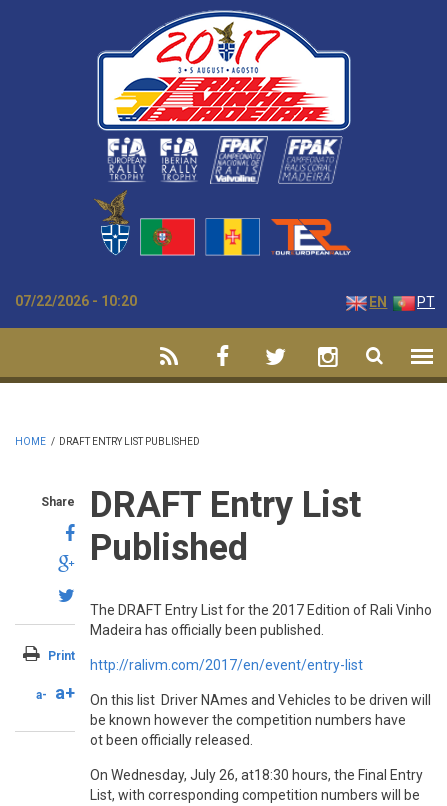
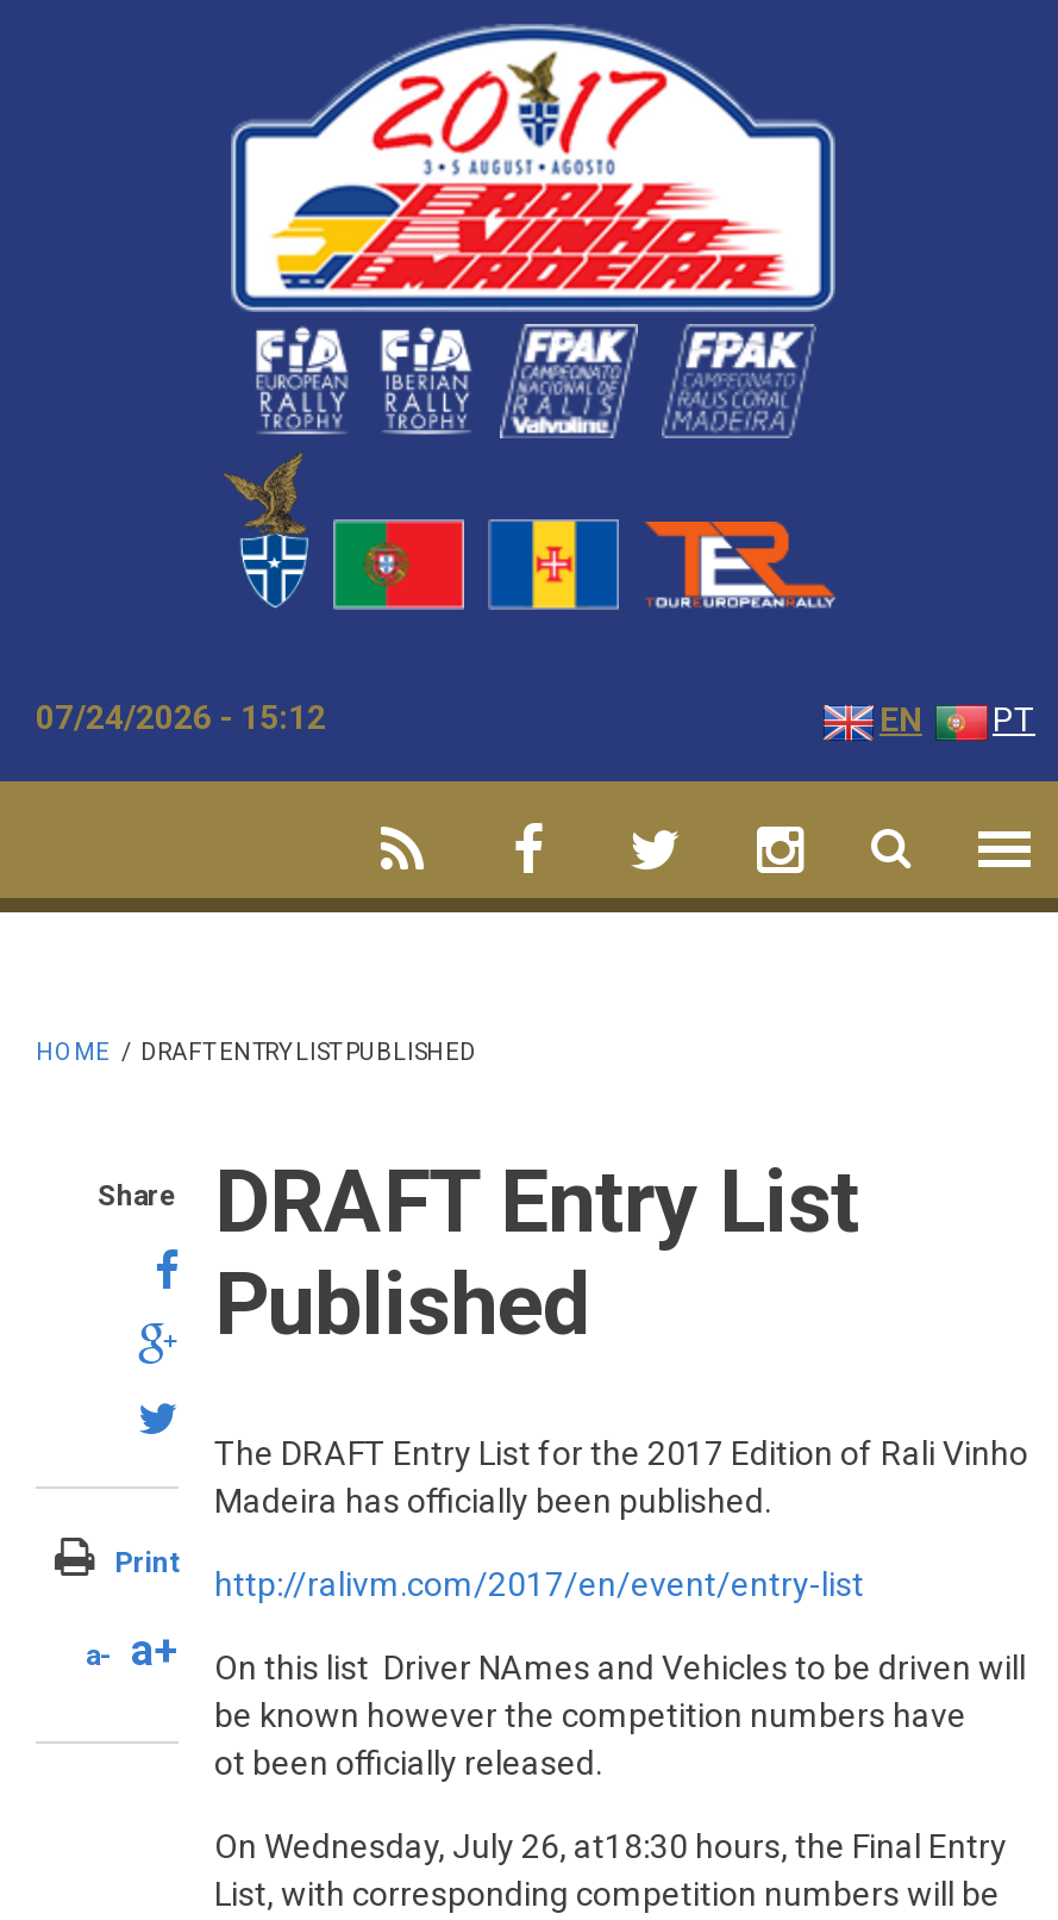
[15,293,137,309] 07/22/2026 - 10:20 -> [36,698,326,736] 07/24/2026 - 15:12

